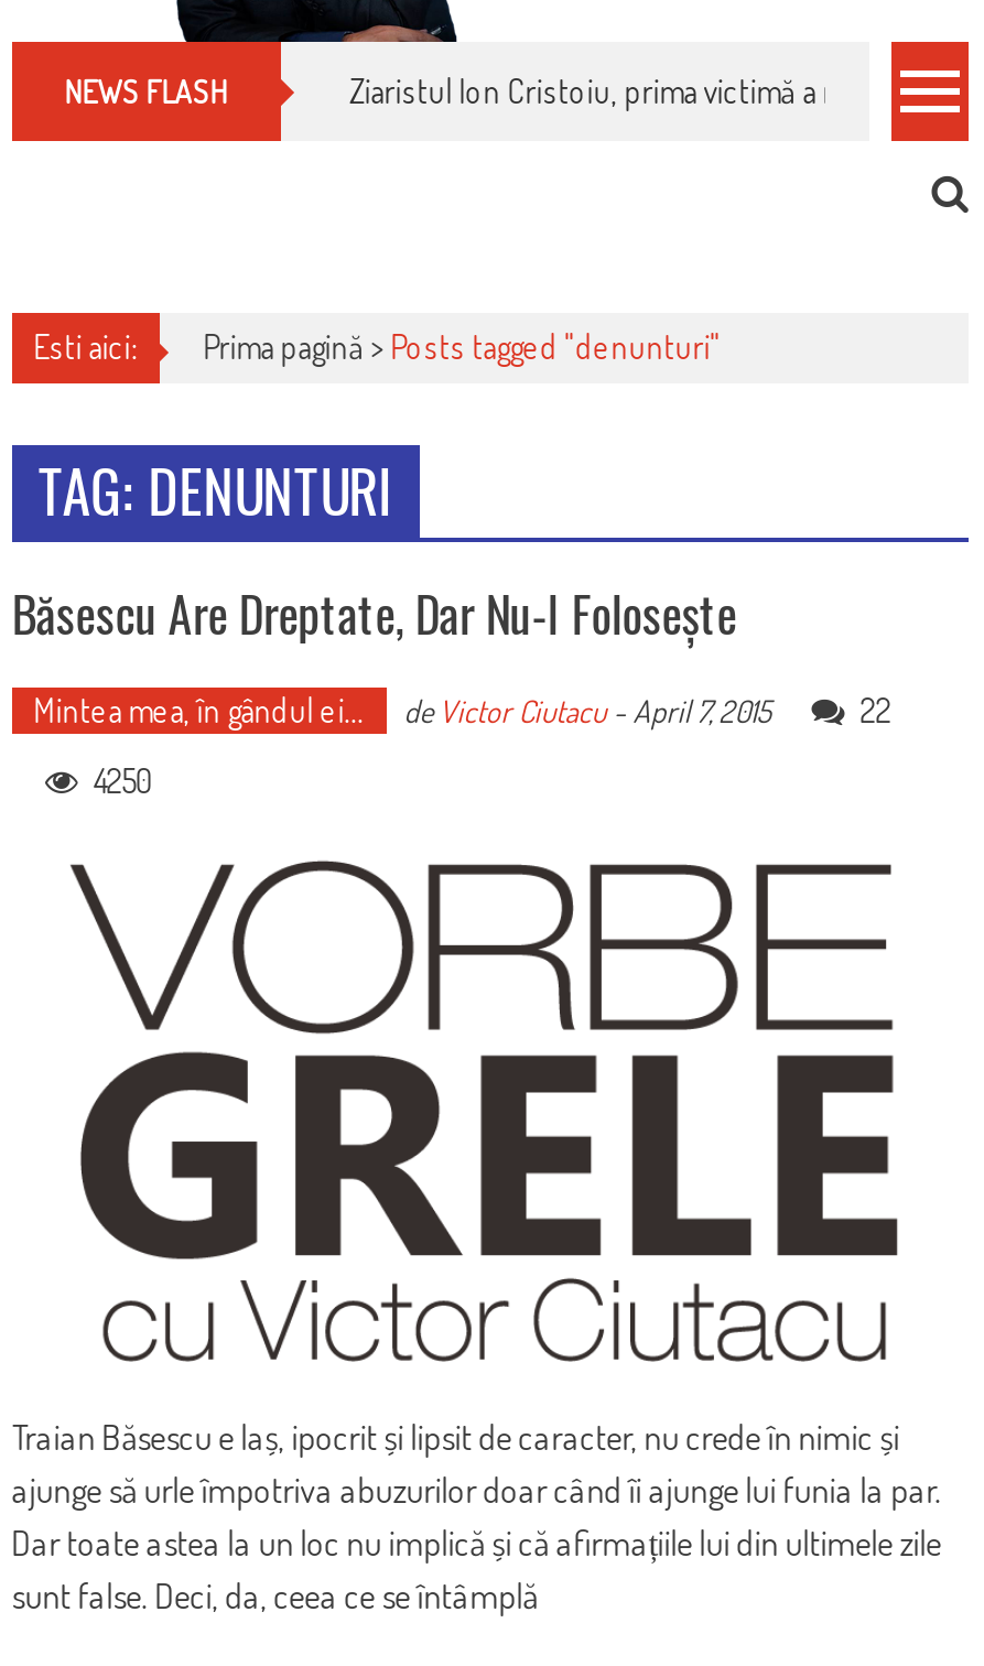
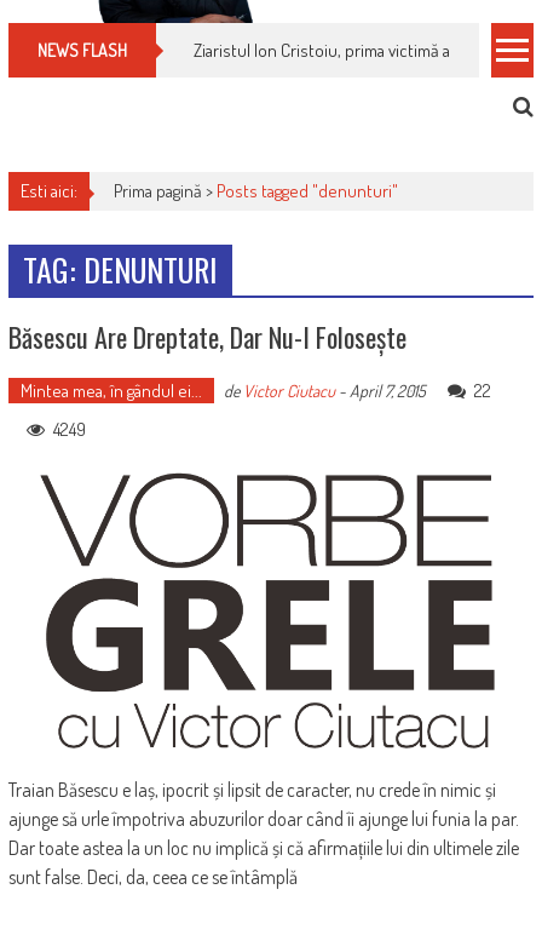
[93,761,153,803] 4250 -> [53,418,86,441] 4249

